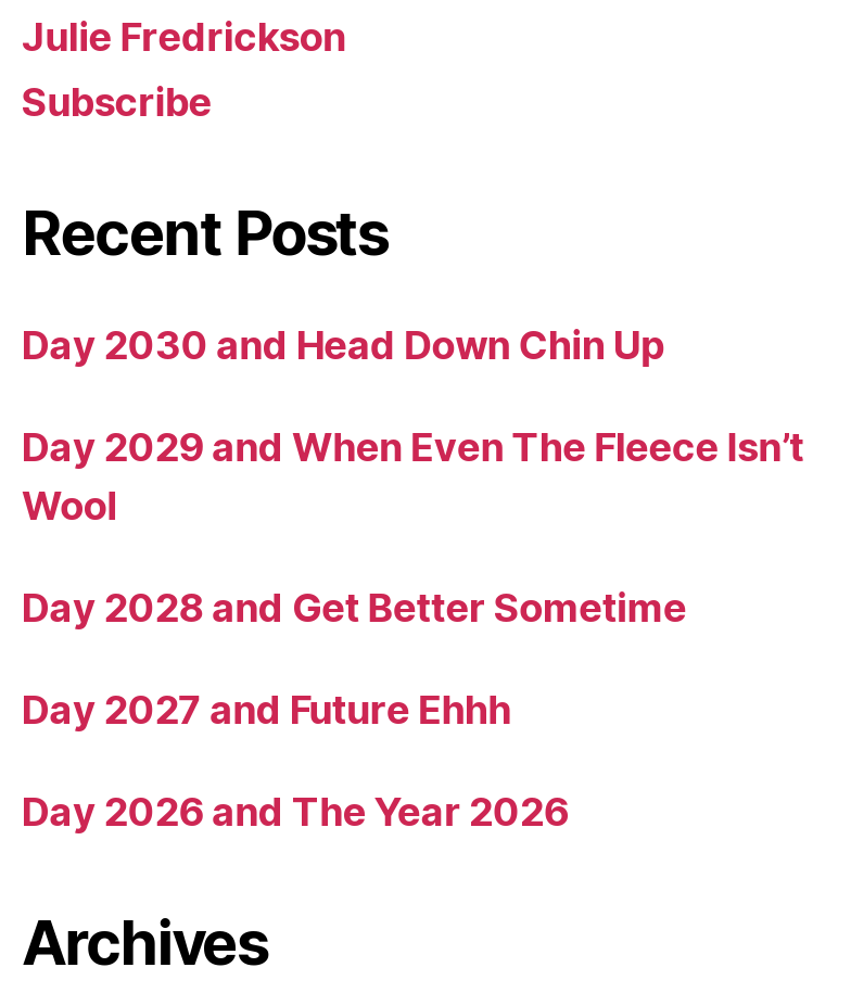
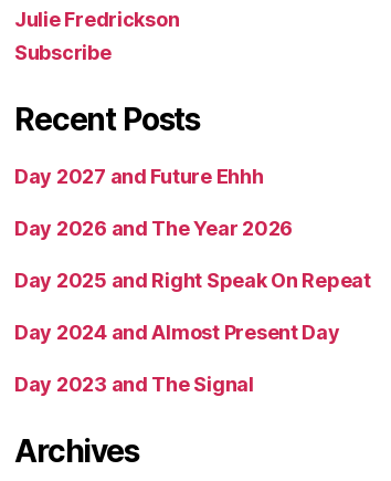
[22,321,804,629] Day 2030 and Head Down Chin Up | Day 2029 and When Even The Fleece Isn’t | Wool | Day 2028 and Get Better Sometime -> none
moved [22,686,569,833] -> [14,164,293,239]: Day 2027 and Future Ehhh | Day 2026 and The Year 2026
none -> [14,268,371,395] Day 2025 and Right Speak On Repeat | Day 2024 and Almost Present Day | Day 2023 and The Signal

